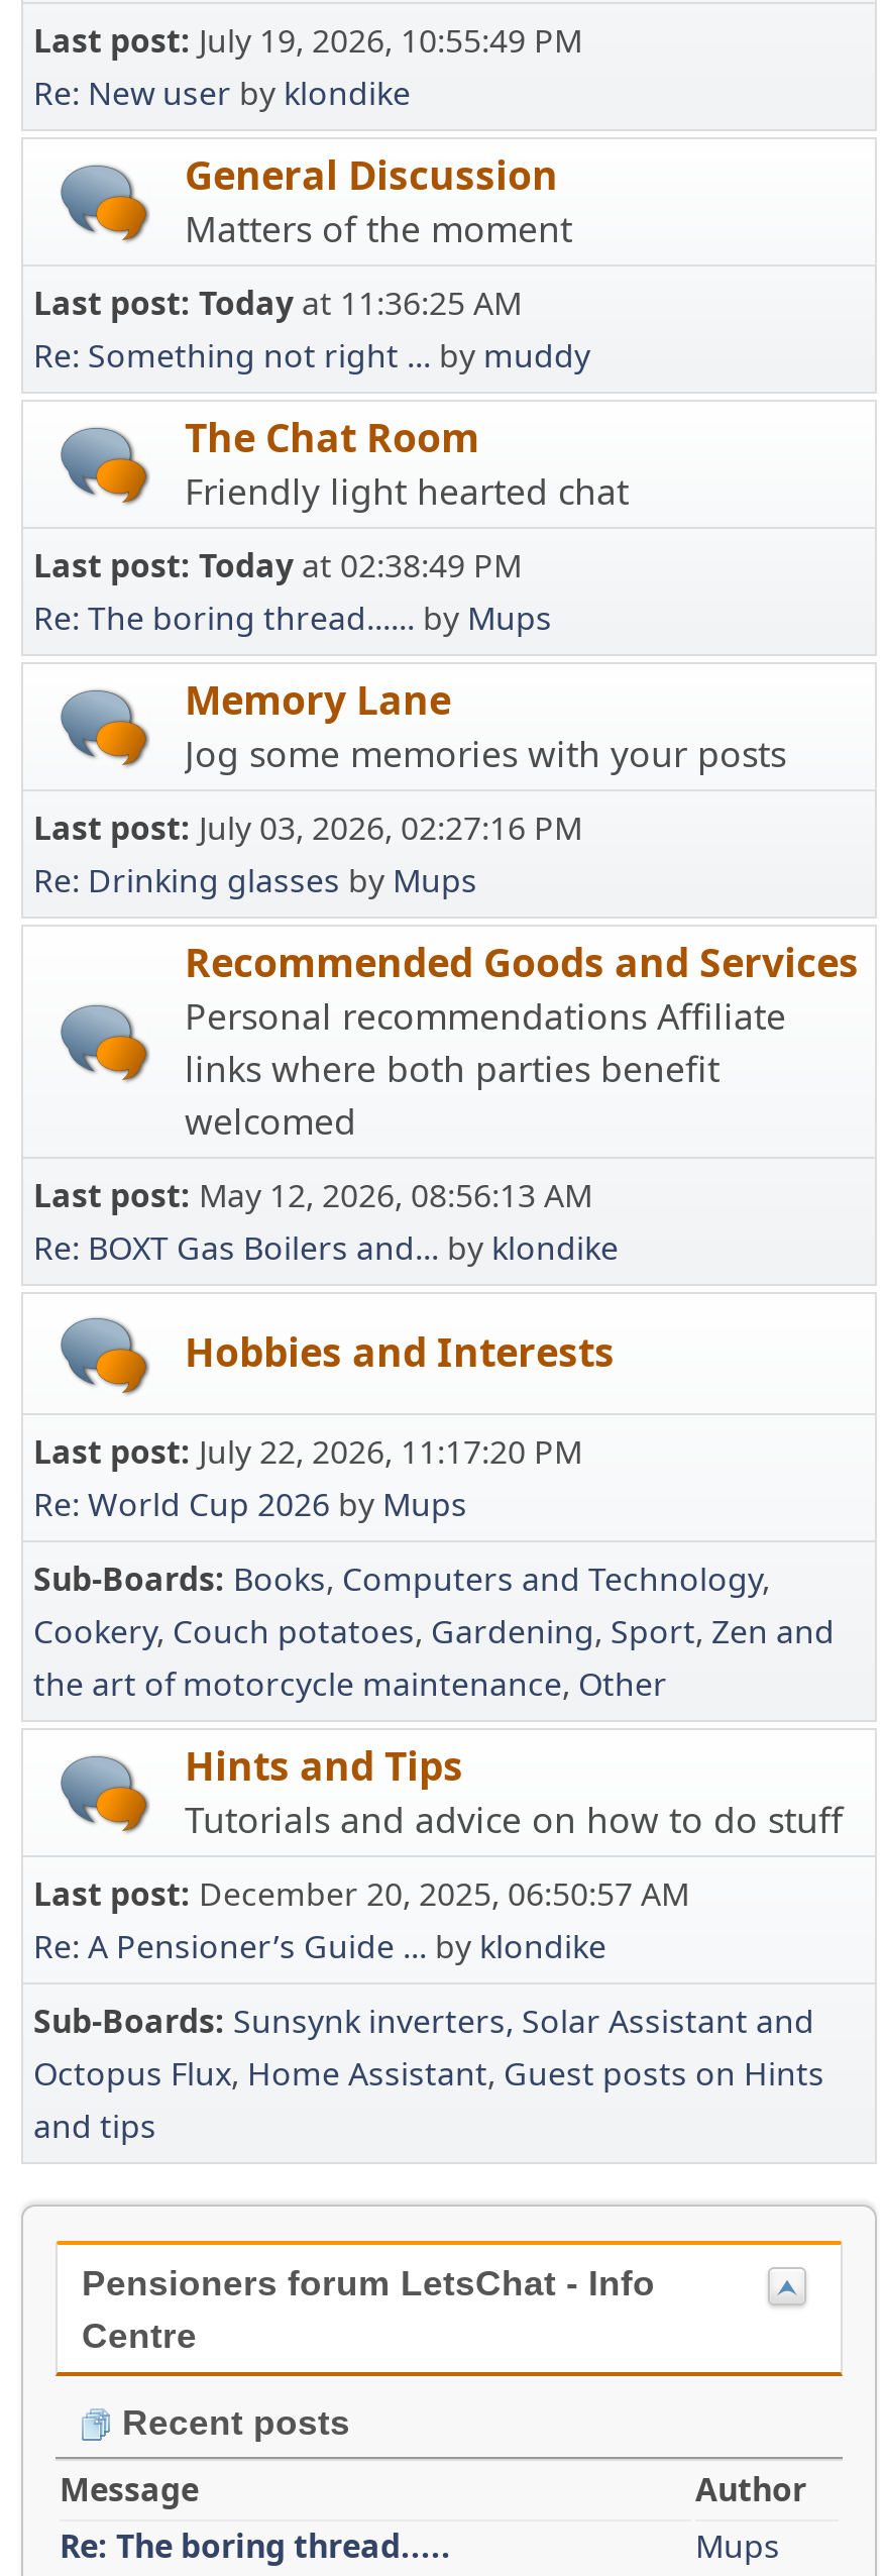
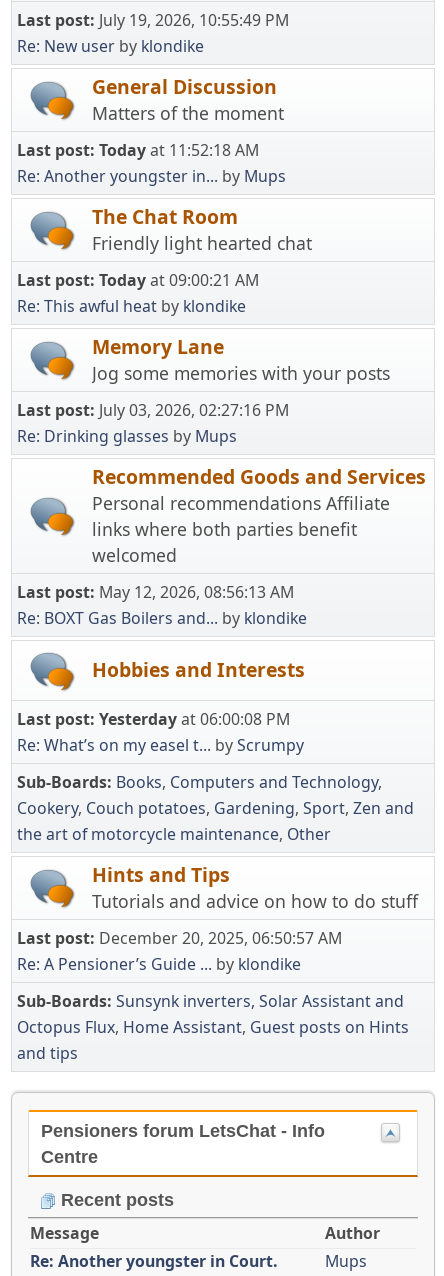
[33,280,590,377] Last post: Today at 11:36:25 AM | Re: Something not right ... by muddy -> [17,139,286,187] Last post: Today at 11:52:18 AM | Re: Another youngster in... by Mups
[33,543,522,587] Last post: Today at 02:38:49 PM -> [17,269,259,291] Last post: Today at 09:00:21 AM
[33,595,552,640] Re: The boring thread...... by Mups -> [17,295,246,317] Re: This awful heat by klondike
[33,1429,582,1526] Last post: July 22, 2026, 11:17:20 PM | Re: World Cup 2026 by Mups -> [17,708,304,756] Last post: Yesterday at 06:00:08 PM | Re: What’s on my easel t... by Scrumpy
[60,2523,451,2568] Re: The boring thread..... -> [30,1250,278,1272] Re: Another youngster in Court.

